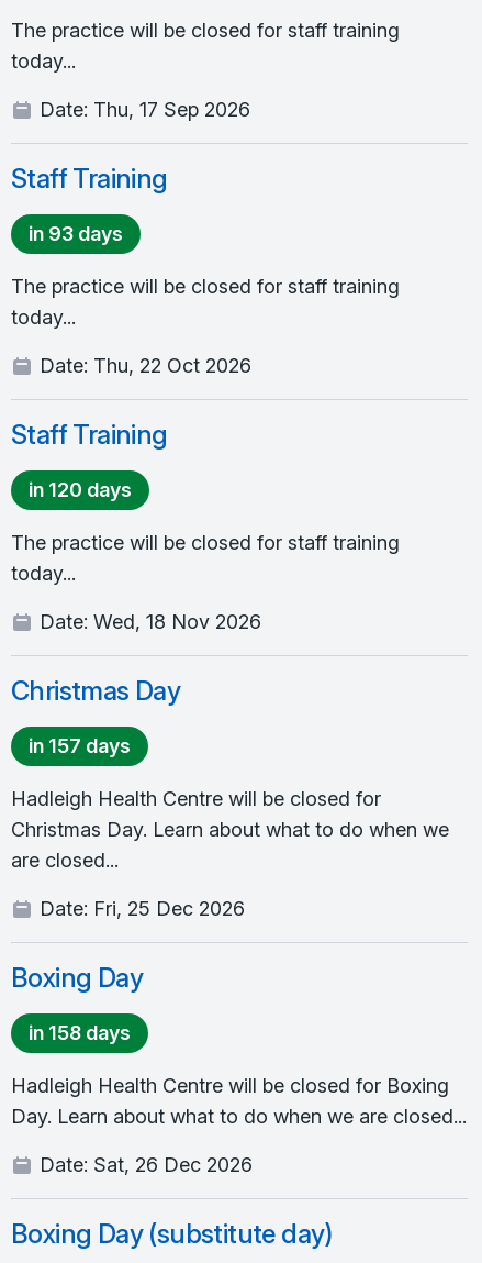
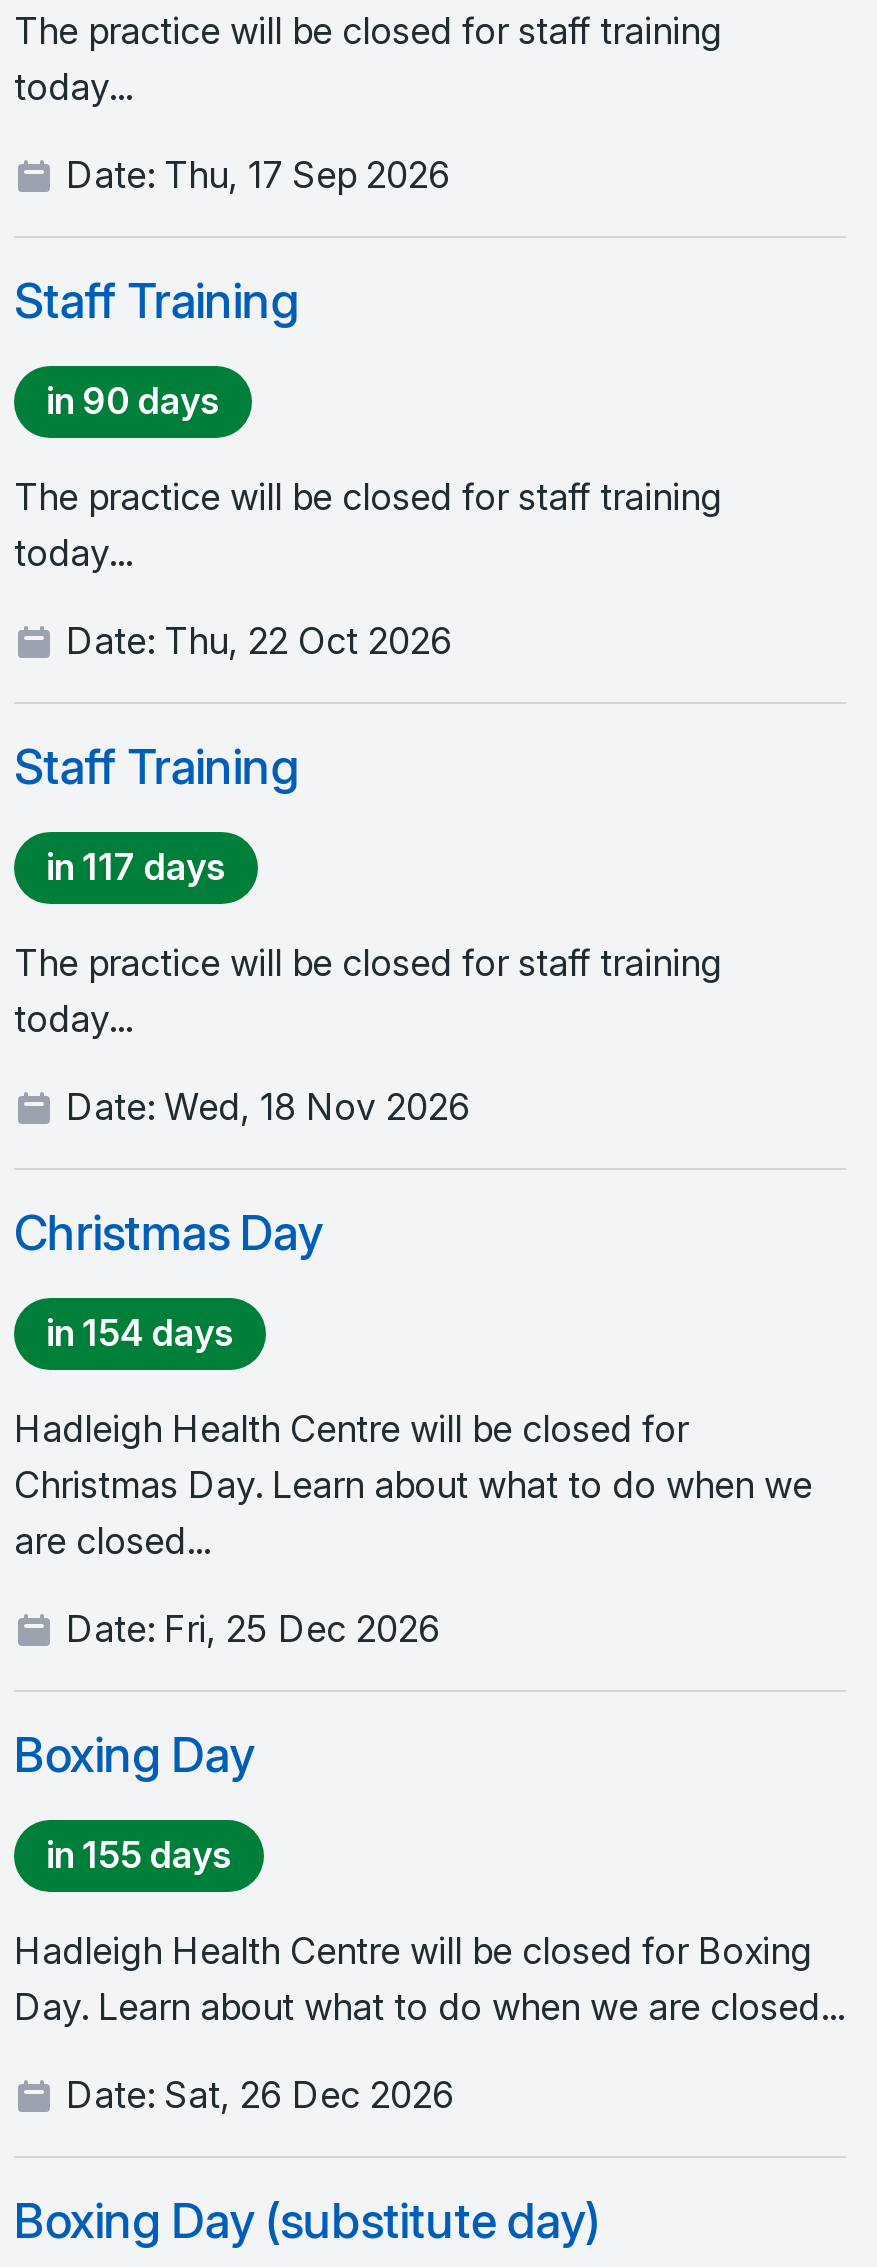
[29,222,123,245] in 93 days -> [46,380,220,422] in 90 days
[29,478,132,501] in 120 days -> [46,846,226,888] in 117 days
[29,734,131,757] in 157 days -> [46,1312,234,1354] in 154 days
[29,1021,131,1044] in 158 days -> [46,1834,232,1876] in 155 days

